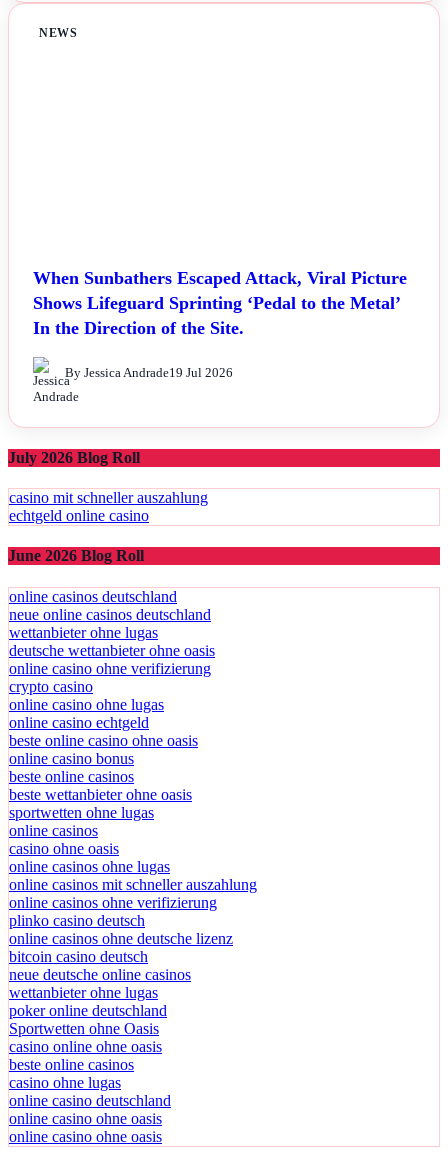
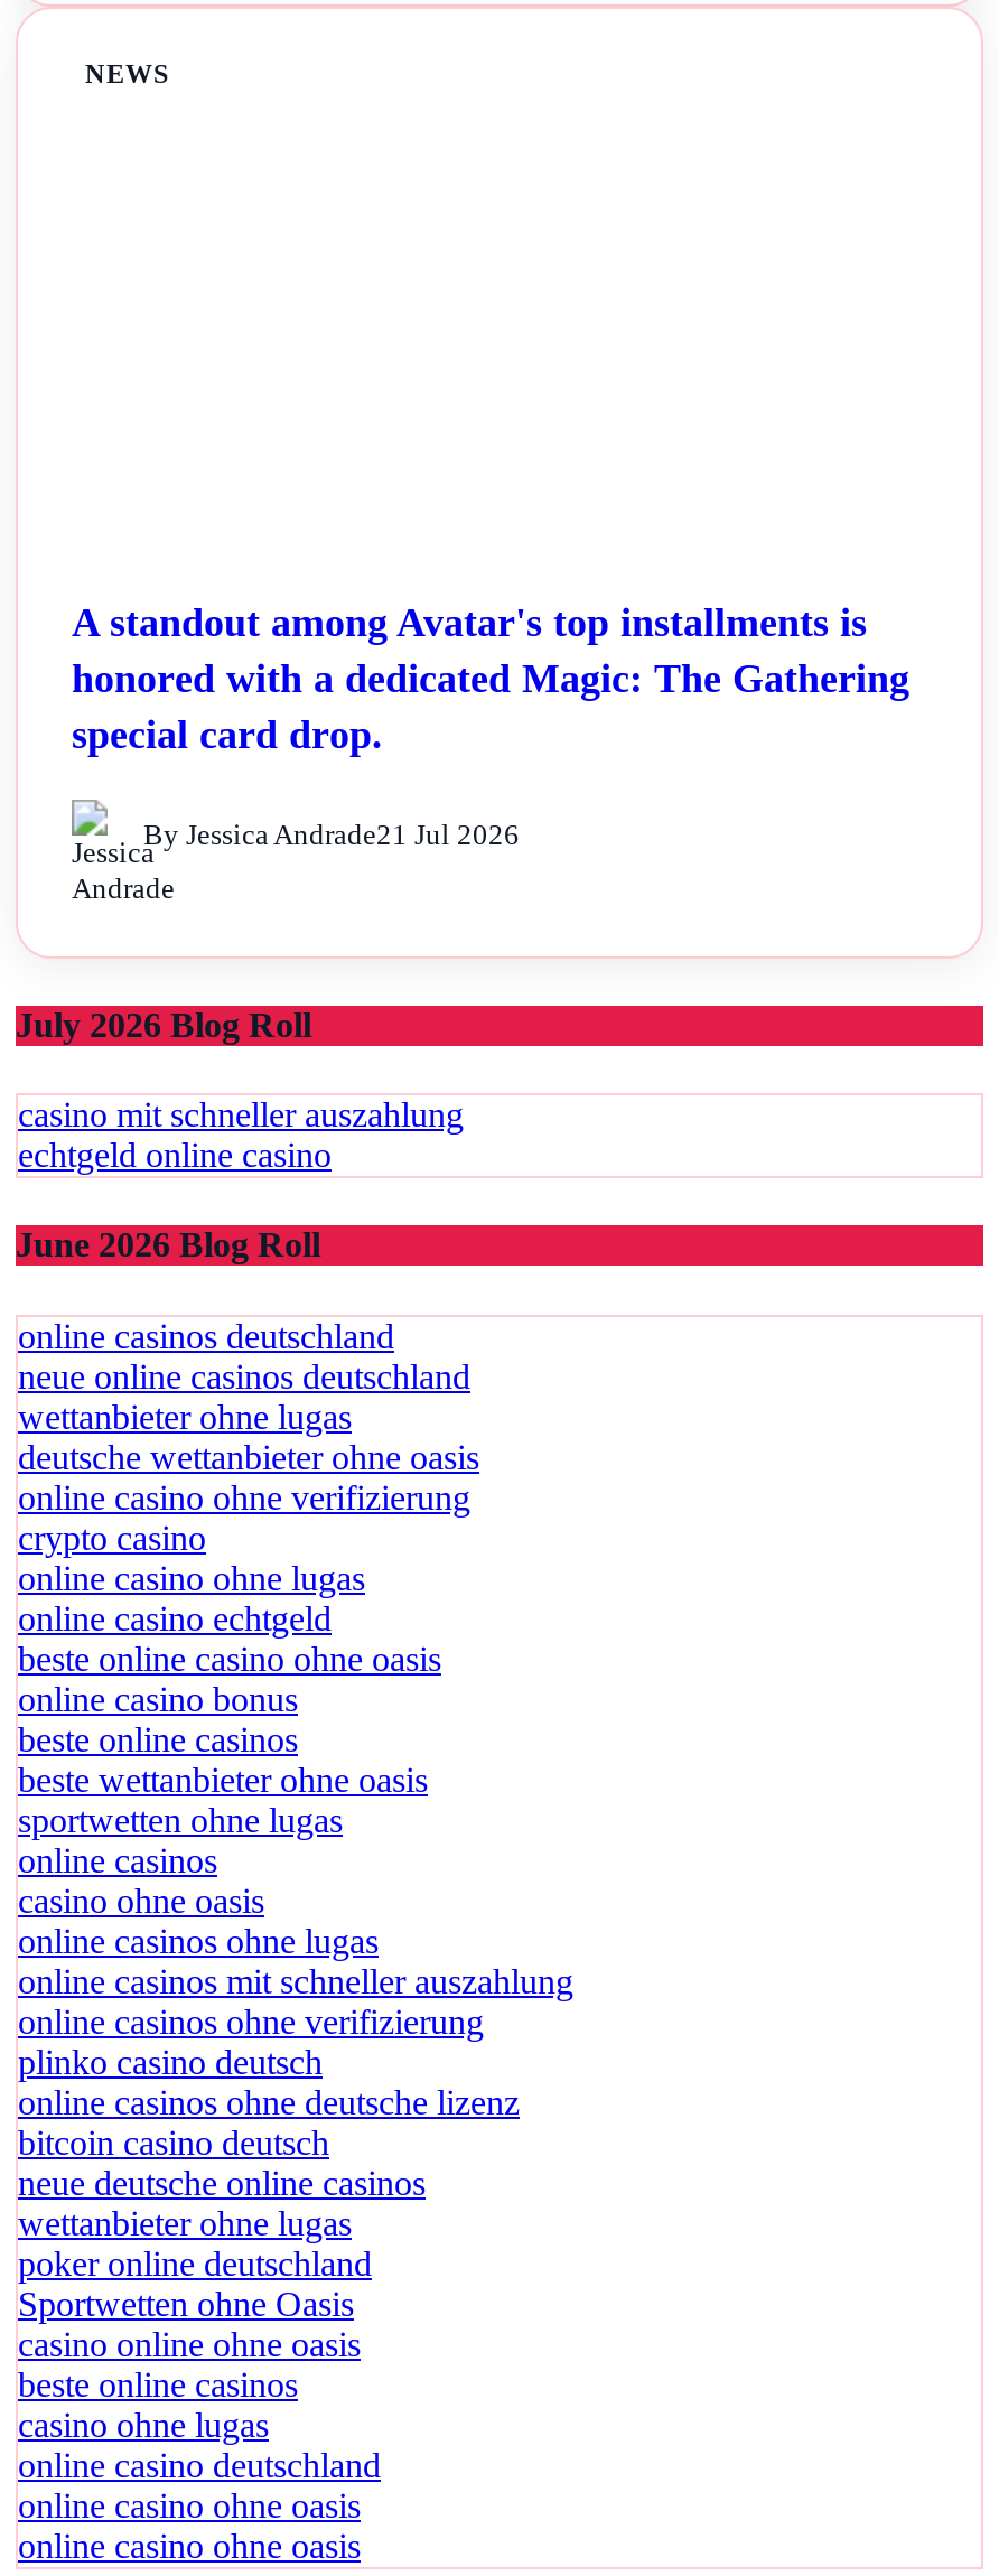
[33,267,407,337] When Sunbathers Escaped Attack, Viral Picture | Shows Lifeguard Sprinting ‘Pedal to the Metal’ | In the Direction of the Site. -> [72,599,909,756] A standout among Avatar's top installments is | honored with a dedicated Magic: The Gathering | special card drop.
[65,364,233,379] By Jessica Andrade19 Jul 2026 -> [143,816,520,850] By Jessica Andrade21 Jul 2026

